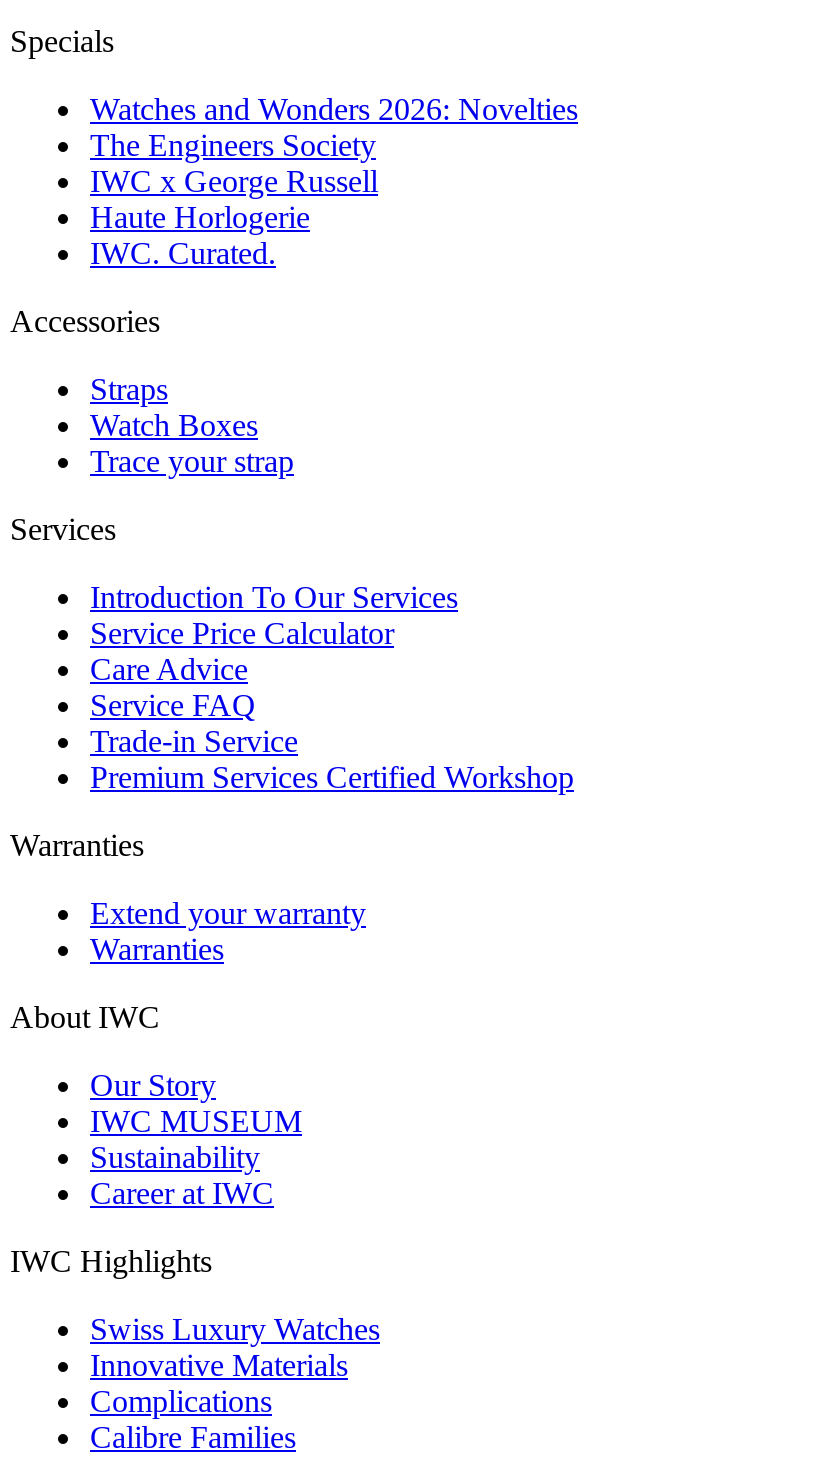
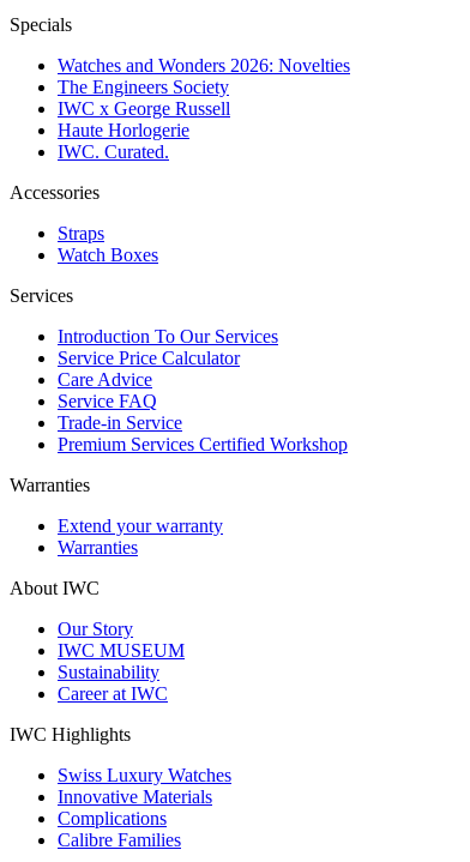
[90,444,294,478] Trace your strap -> none

